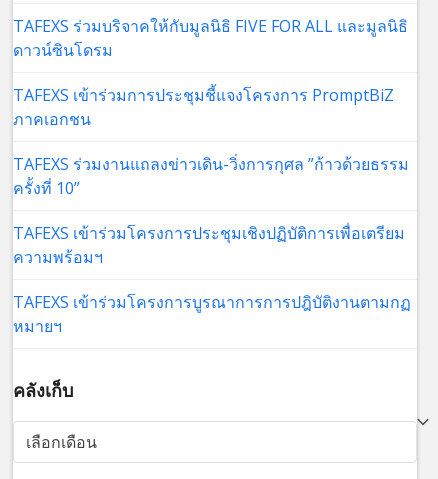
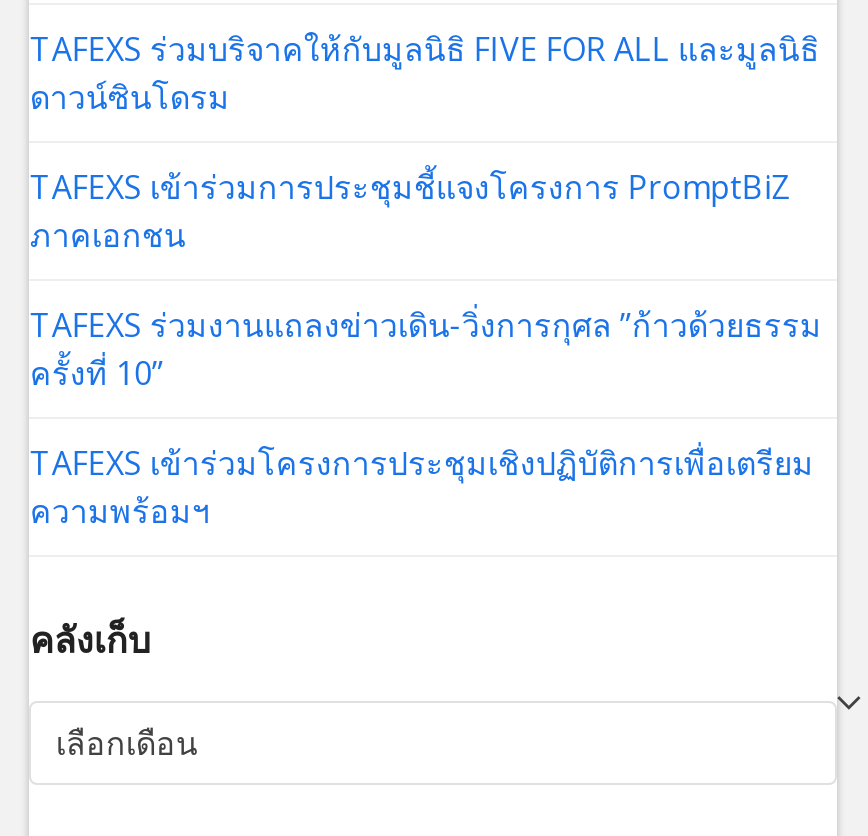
[13,291,411,337] TAFEXS เข้าร่วมโครงการบูรณาการการปฎิบัติงานตามกฏ | หมายฯ -> none

